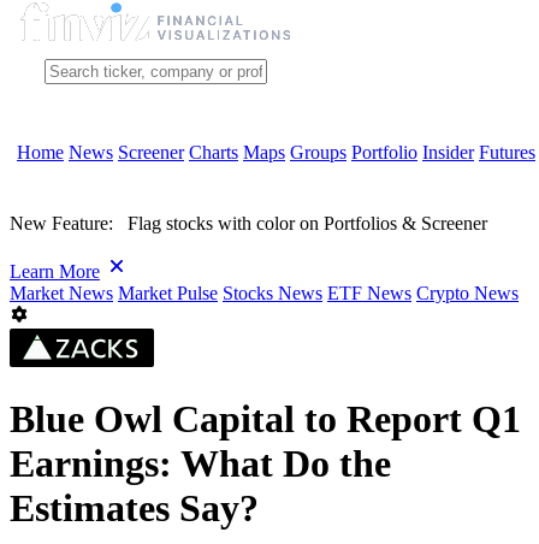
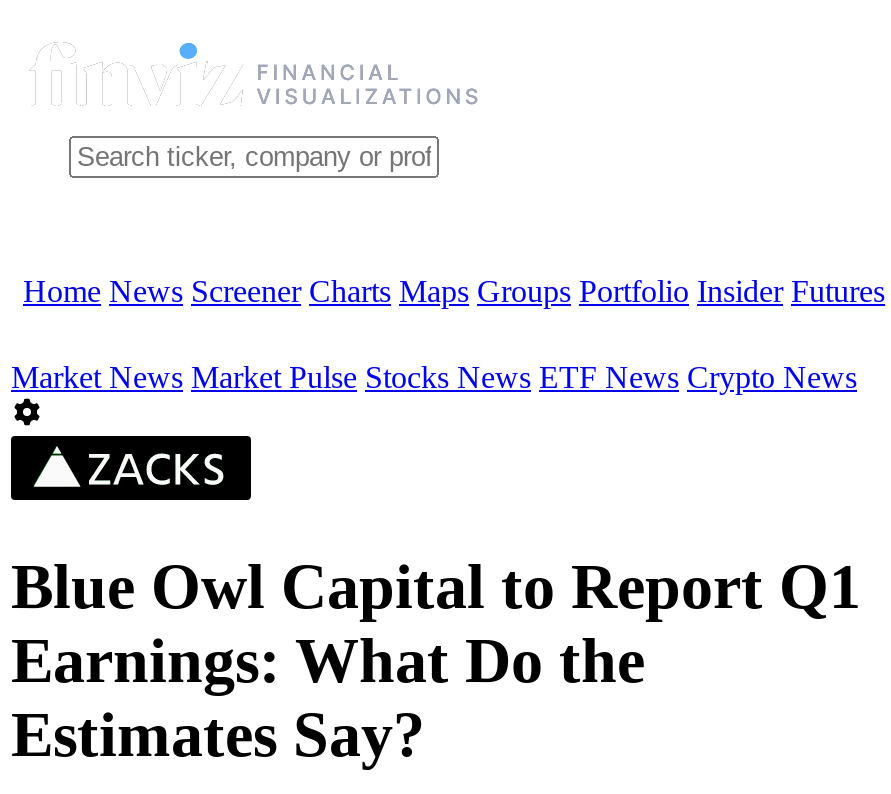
[10,213,487,282] New Feature: Flag stocks with color on Portfolios & Screener | Learn More -> none

